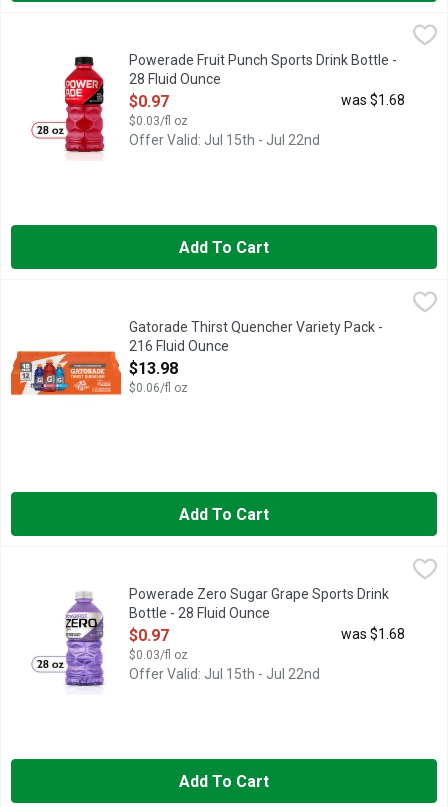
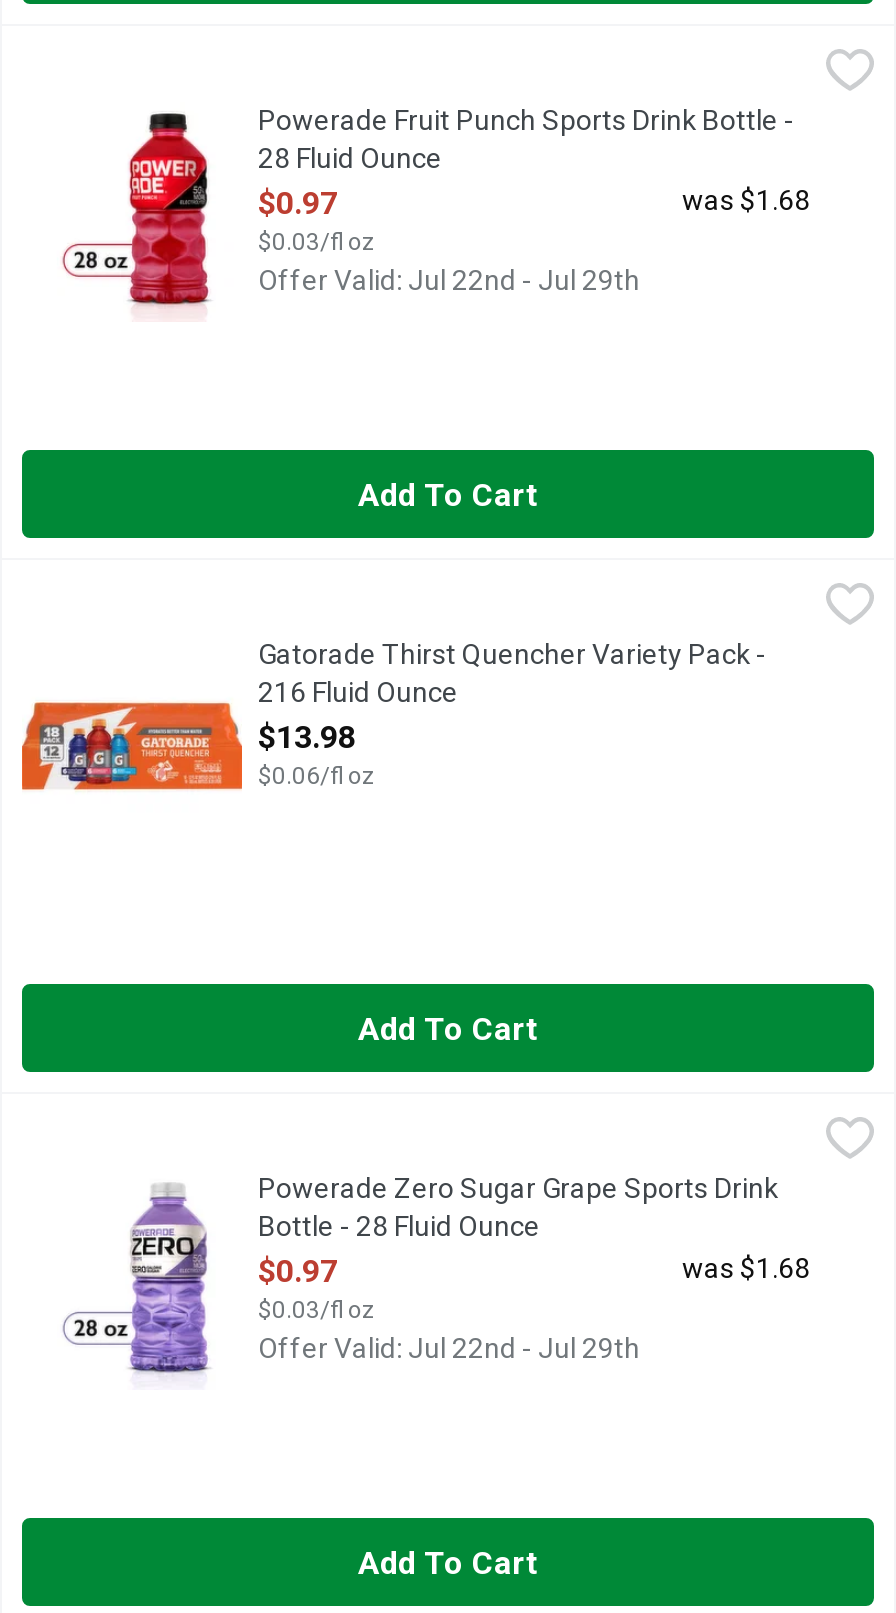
[129,132,320,148] Offer Valid: Jul 15th - Jul 22nd -> [258,264,640,296] Offer Valid: Jul 22nd - Jul 29th
[129,666,320,682] Offer Valid: Jul 15th - Jul 22nd -> [258,1332,640,1364] Offer Valid: Jul 22nd - Jul 29th

